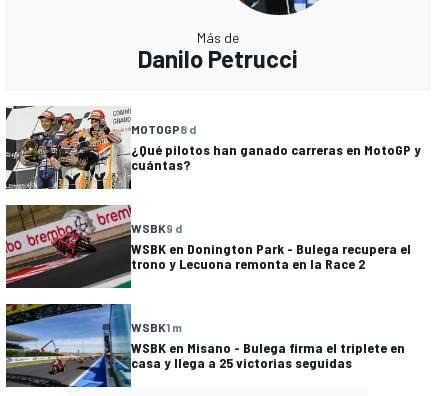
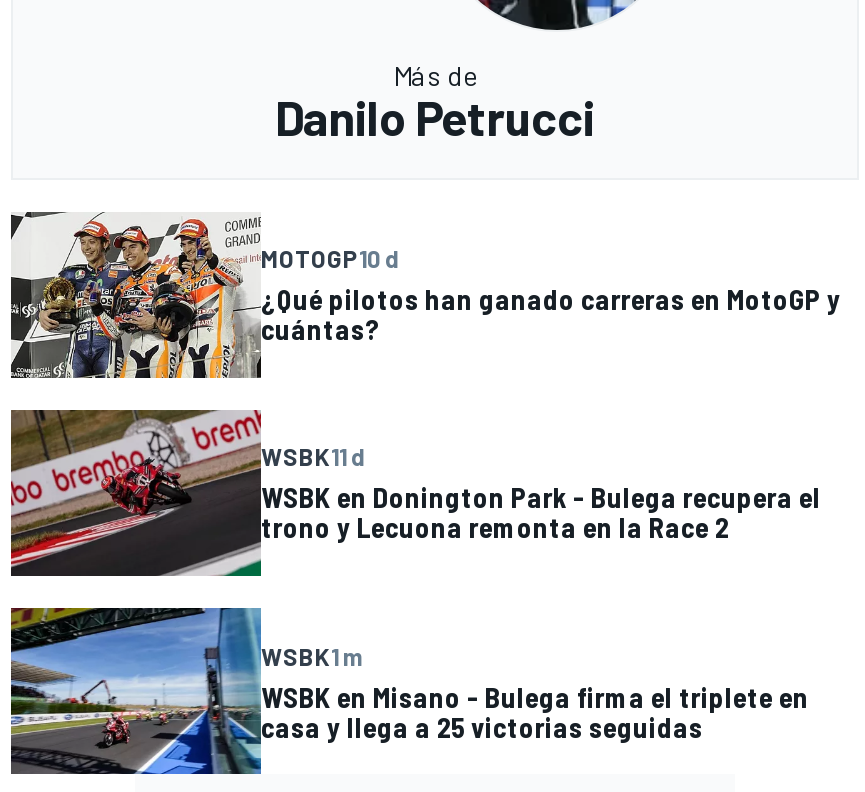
[131,122,196,136] MOTOGP8 d -> [261,244,399,272] MOTOGP10 d
[131,221,182,235] WSBK9 d -> [261,443,365,471] WSBK11 d

